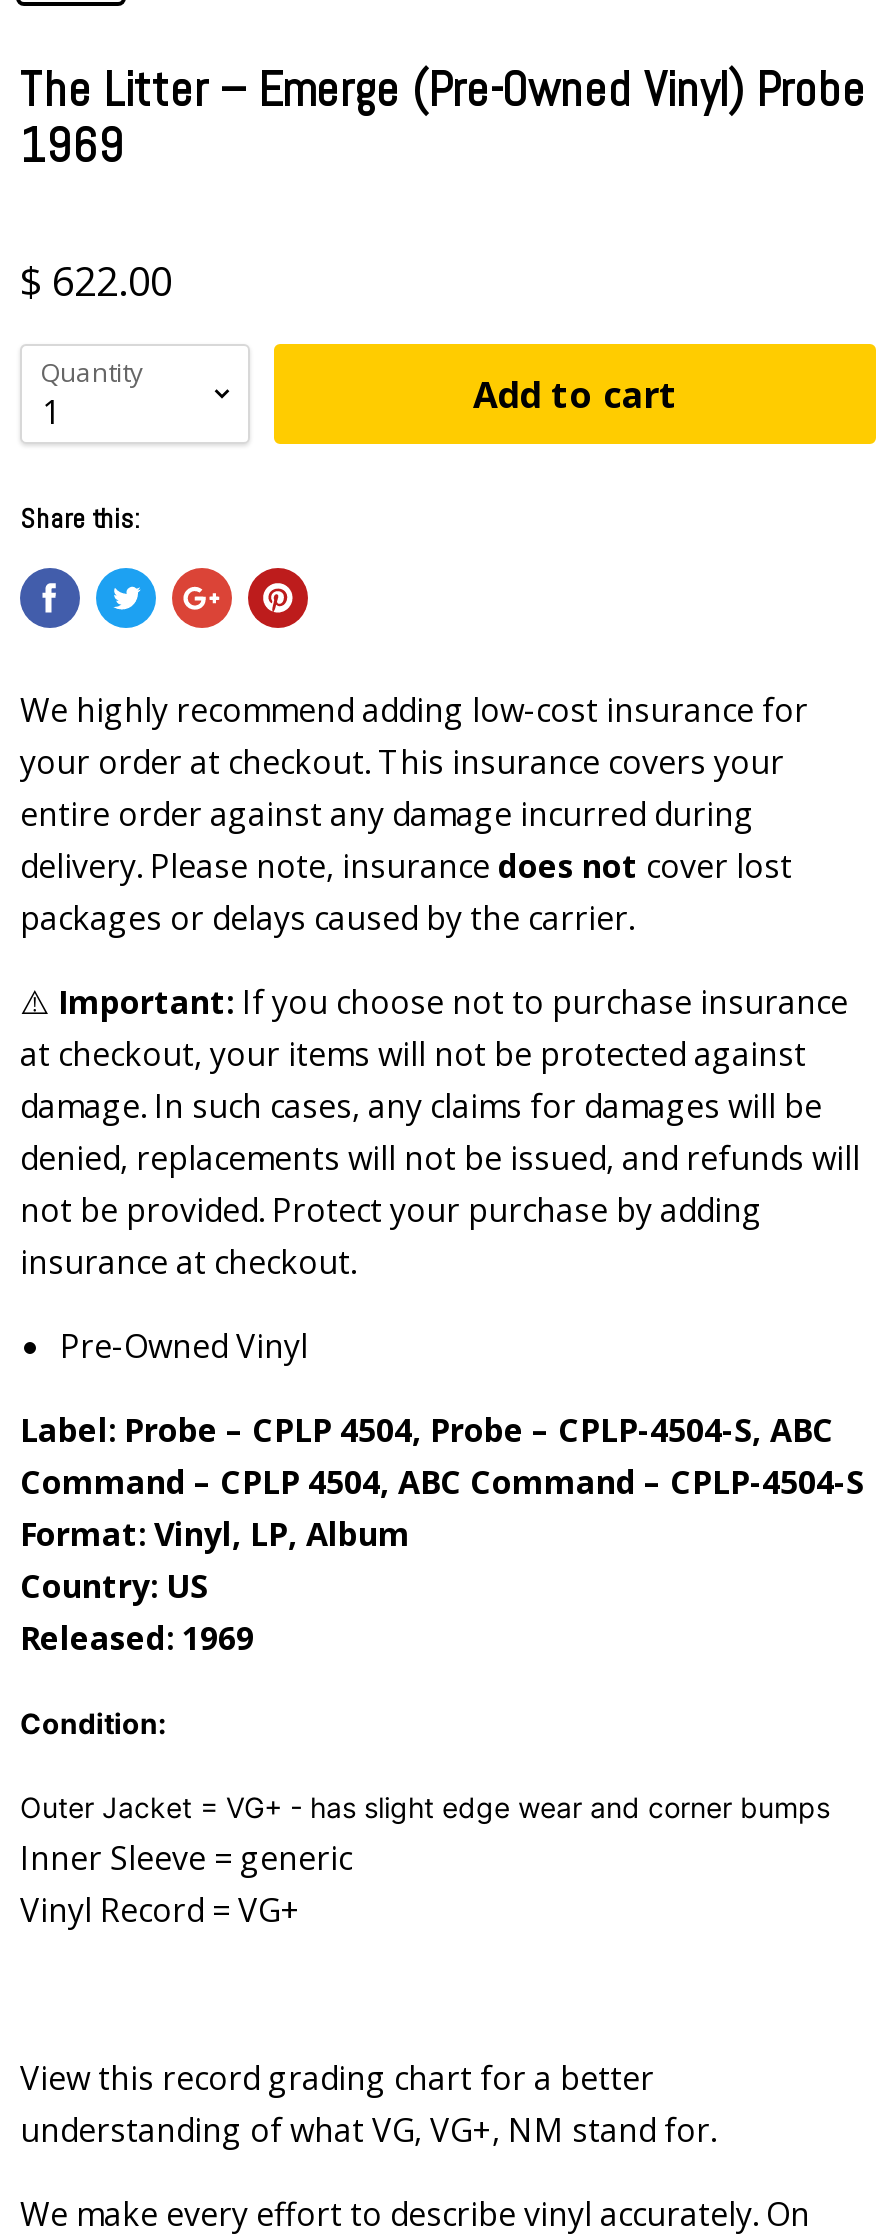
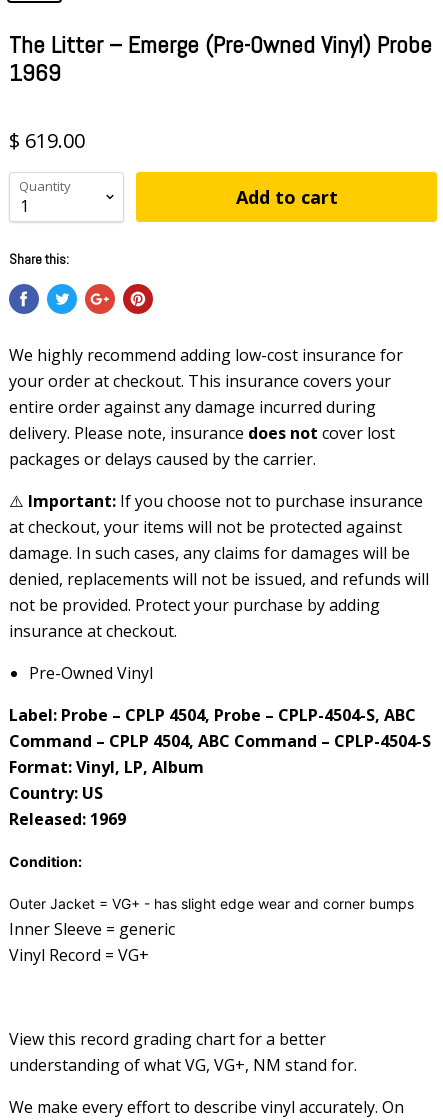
[20,254,172,308] $ 622.00 -> [9,127,85,154] $ 619.00

